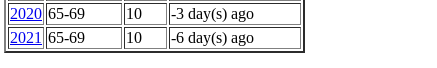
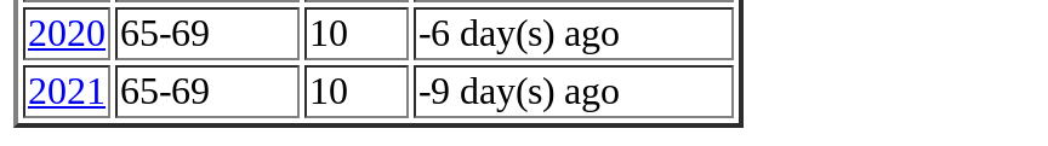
[126,5,254,22] 10 -3 day(s) ago -> [309,12,620,53] 10 -6 day(s) ago
[126,29,254,46] 10 -6 day(s) ago -> [309,70,620,111] 10 -9 day(s) ago

